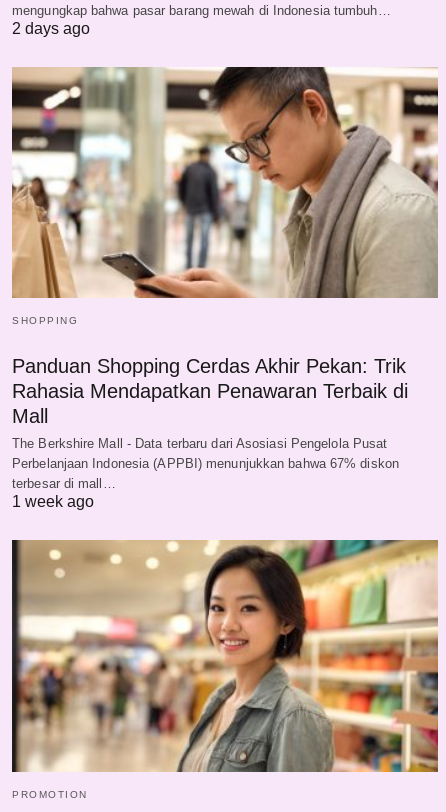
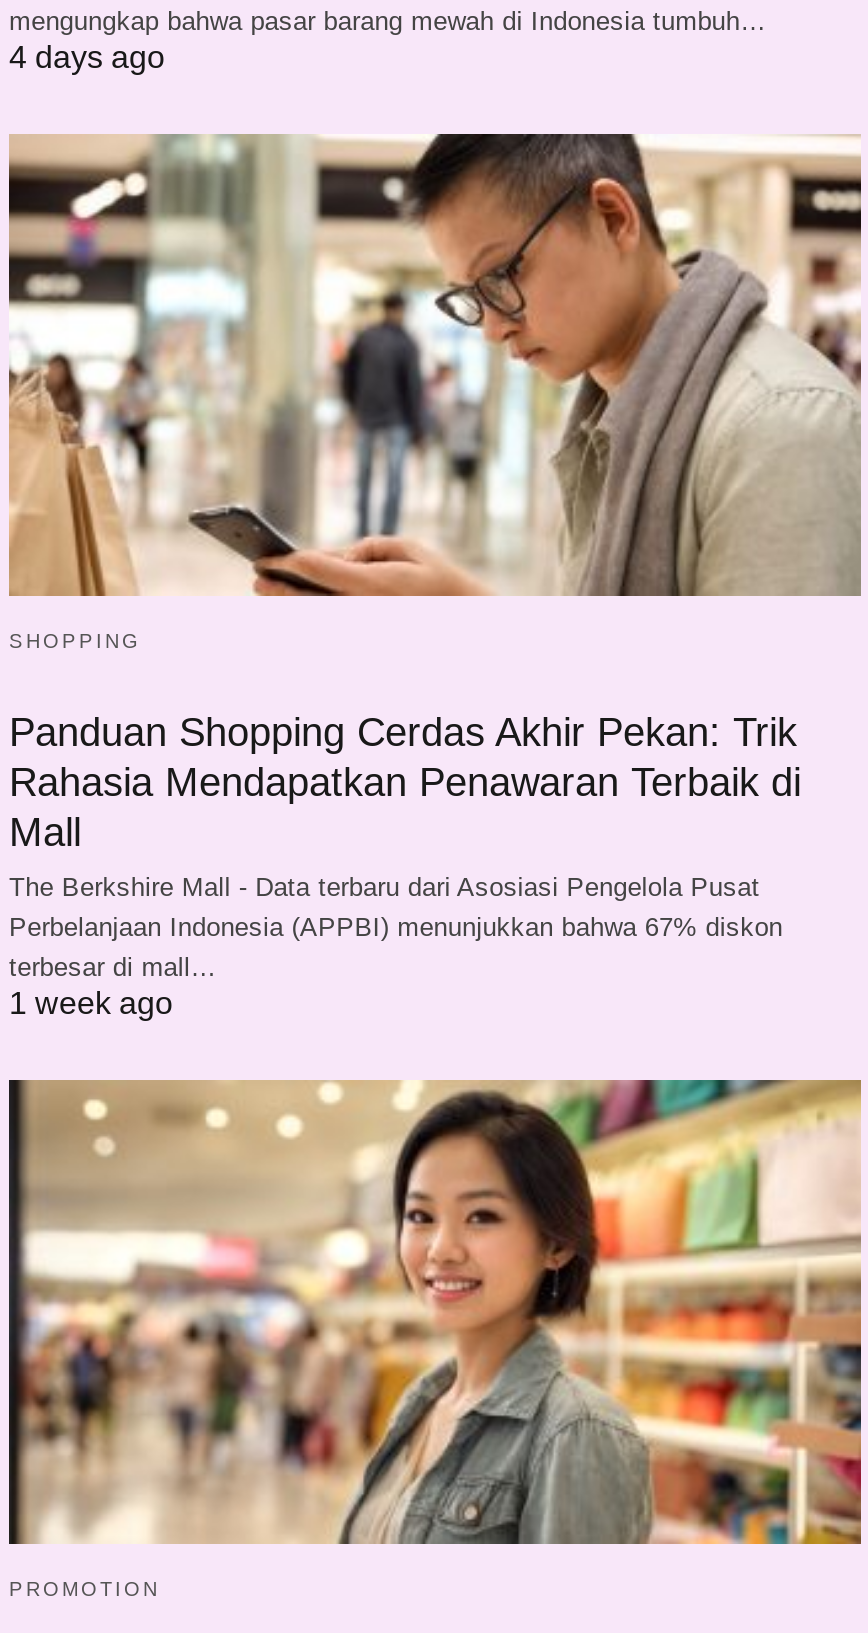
[12,20,90,37] 2 days ago -> [9,39,165,73] 4 days ago

